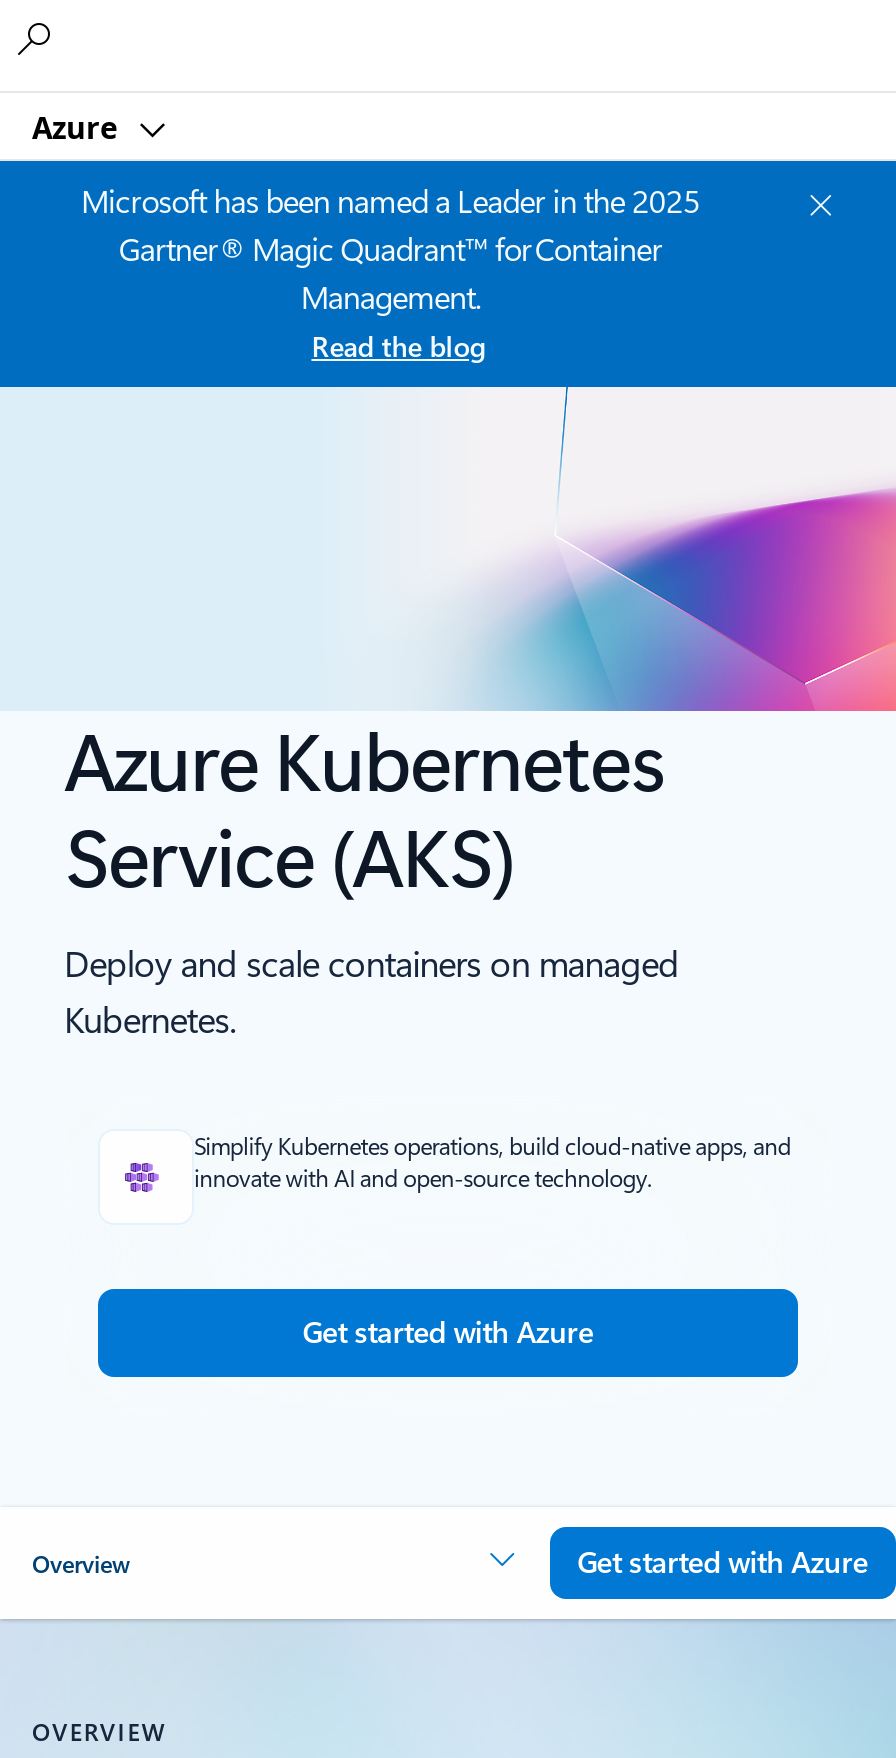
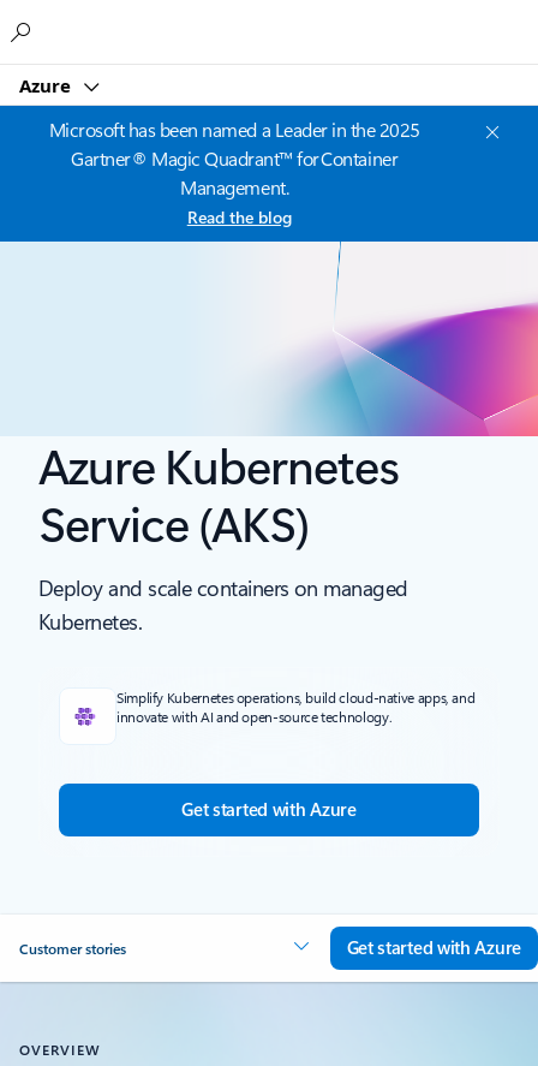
[32,1548,130,1580] Overview -> [19,939,126,958] Customer stories

